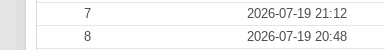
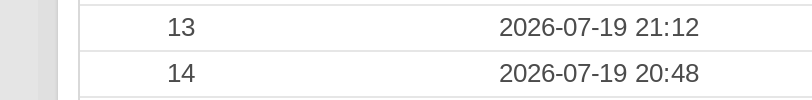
[84,6,91,21] 7 -> [167,12,195,42] 13
[84,29,91,44] 8 -> [167,58,195,88] 14

